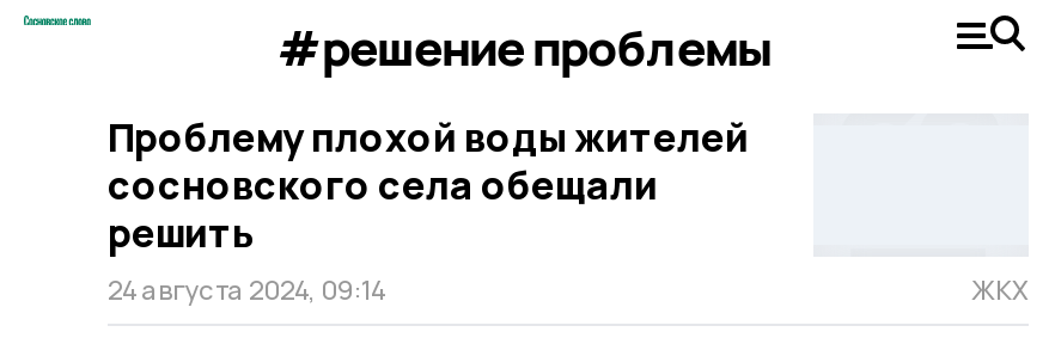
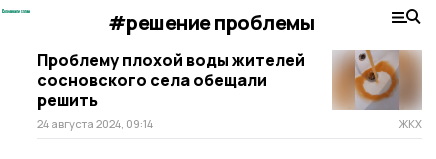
none -> [331,49,422,110] [image]

